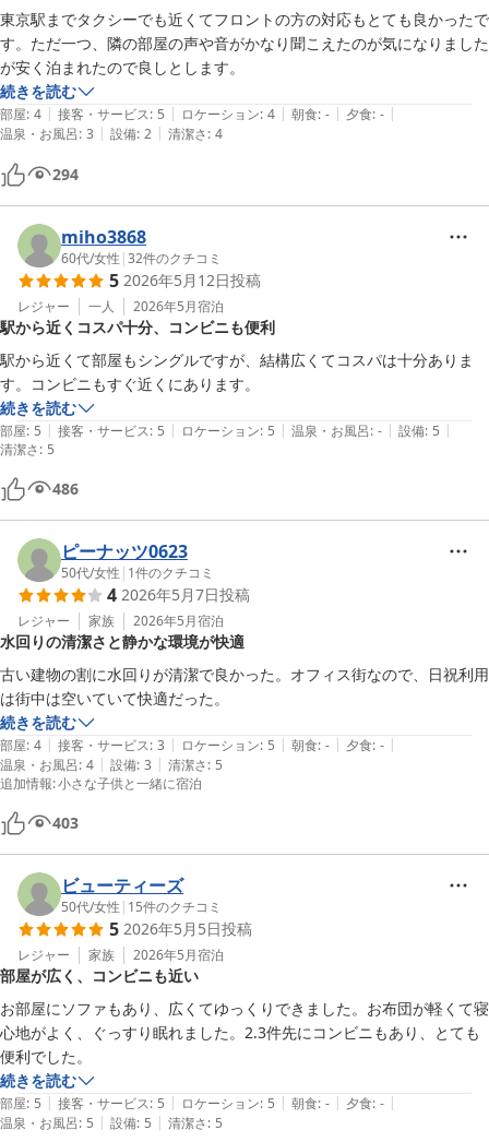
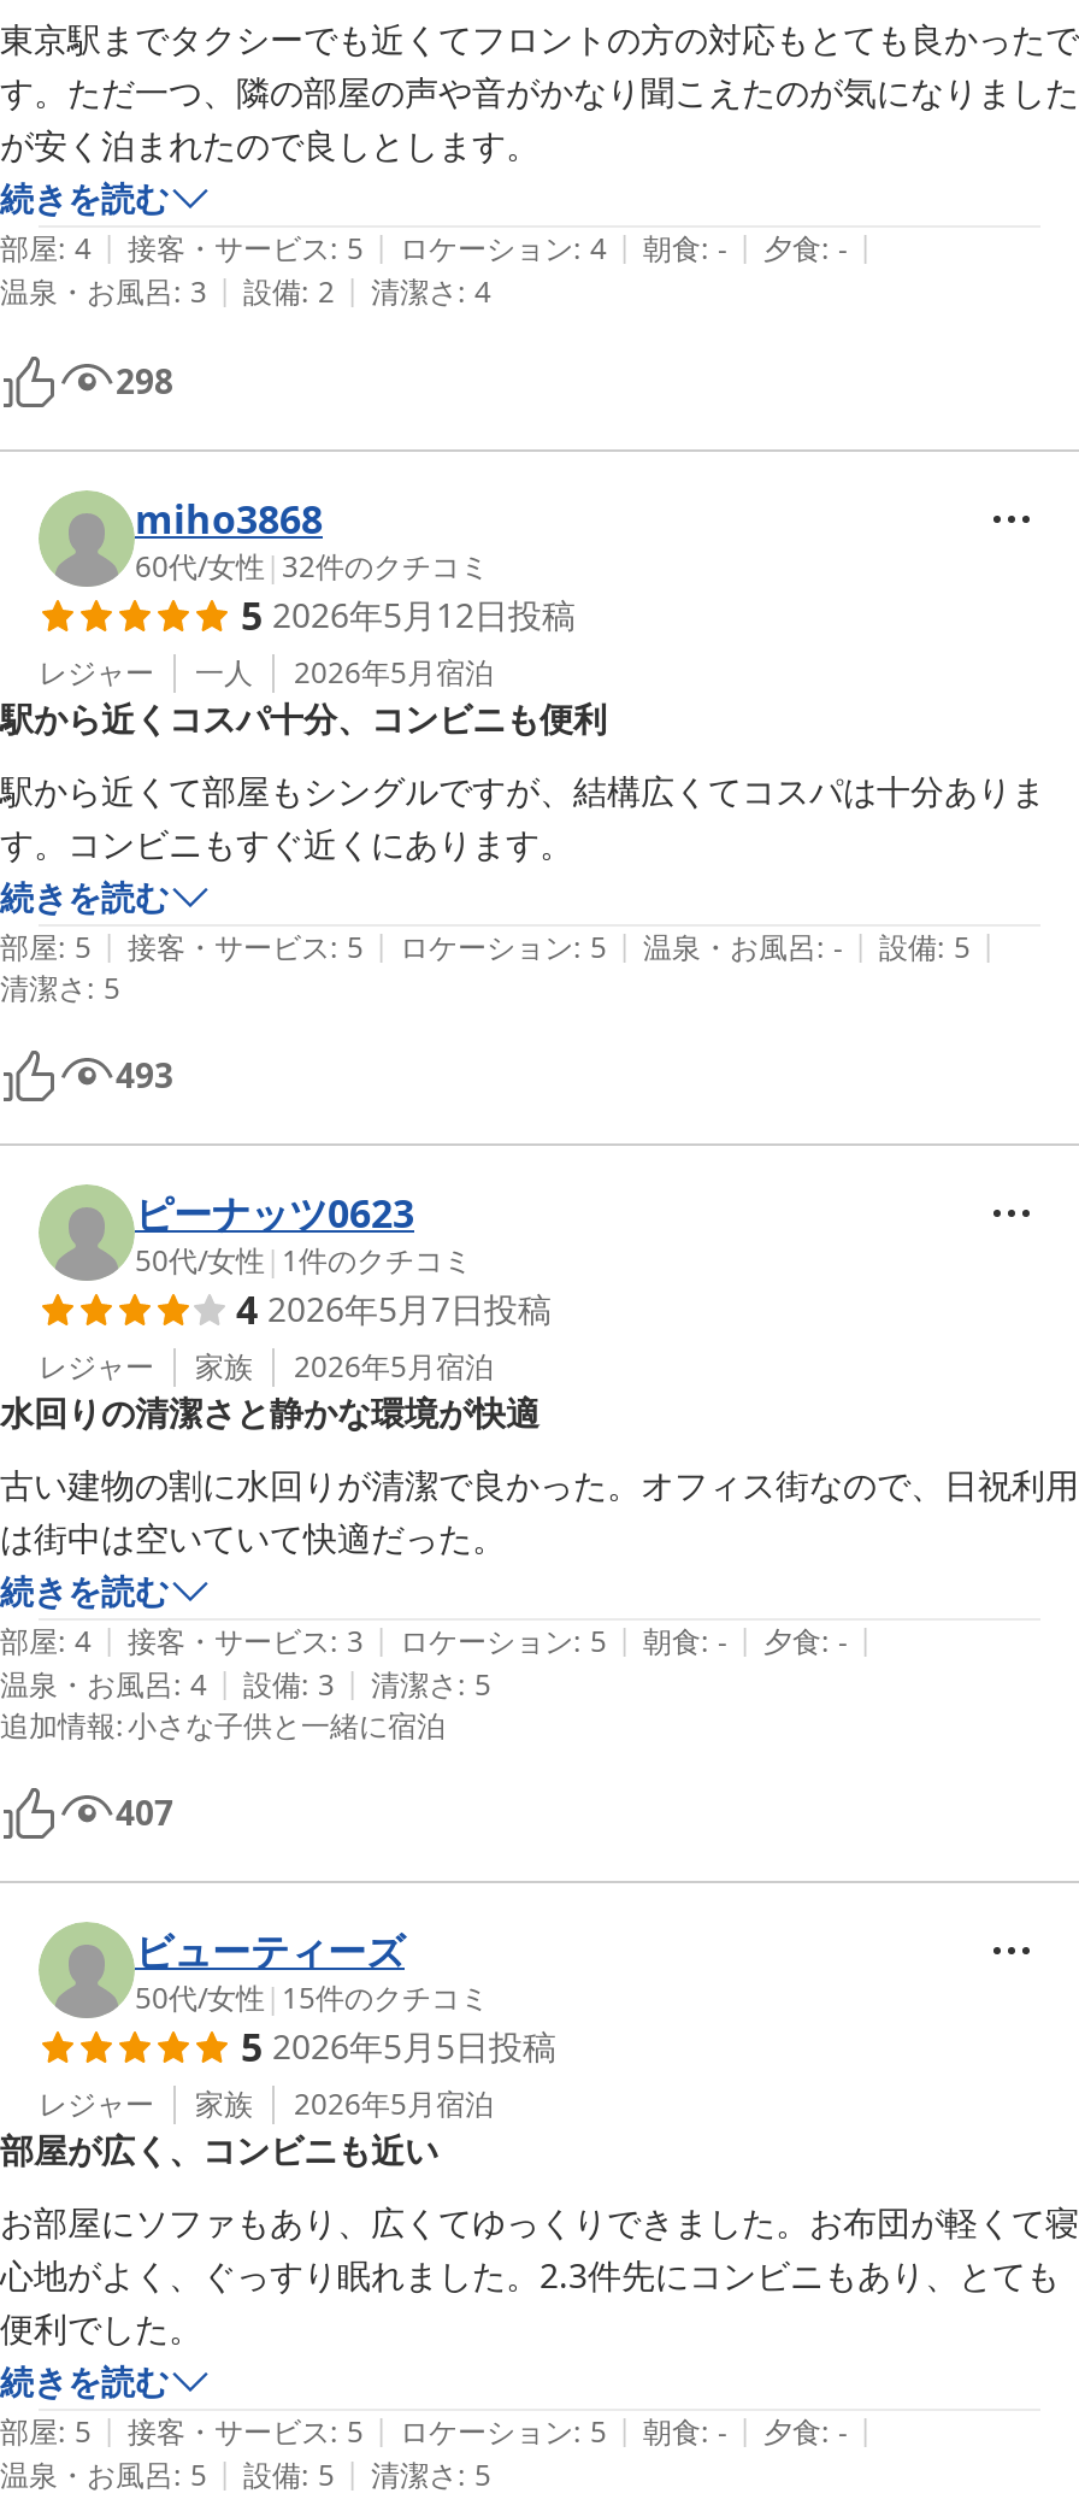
[52,164,79,185] 294 -> [116,358,173,404] 298
[52,478,79,499] 486 -> [116,1052,173,1098] 493
[52,812,79,833] 403 -> [116,1789,173,1835] 407

